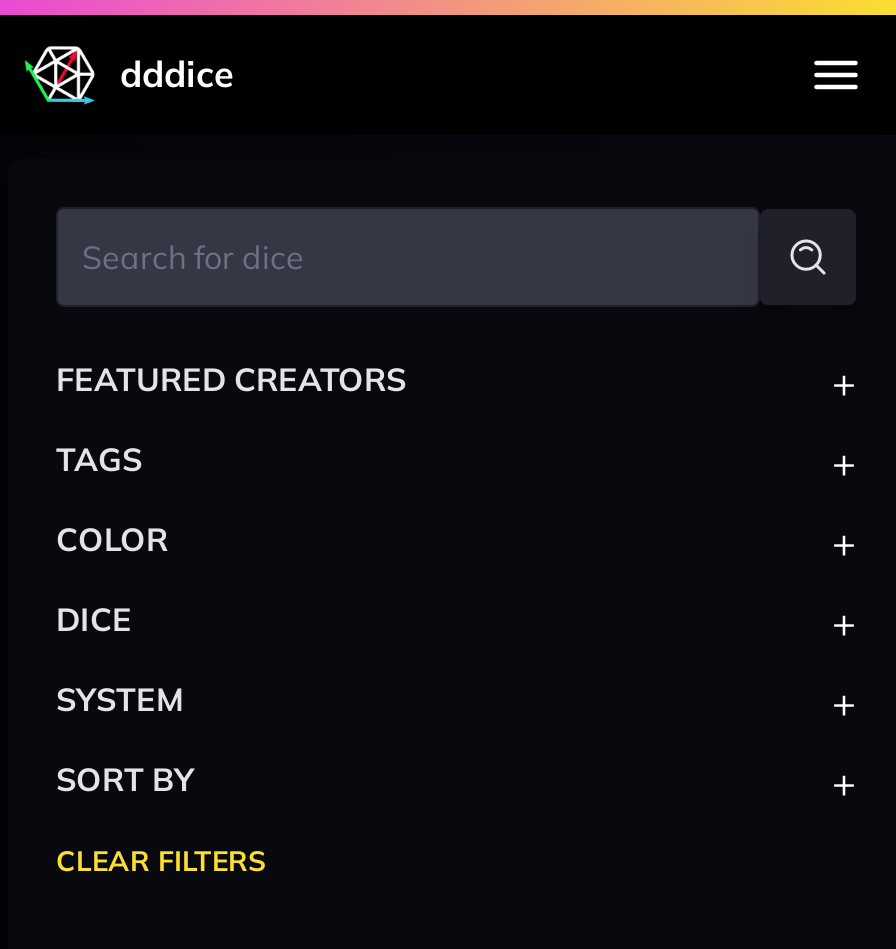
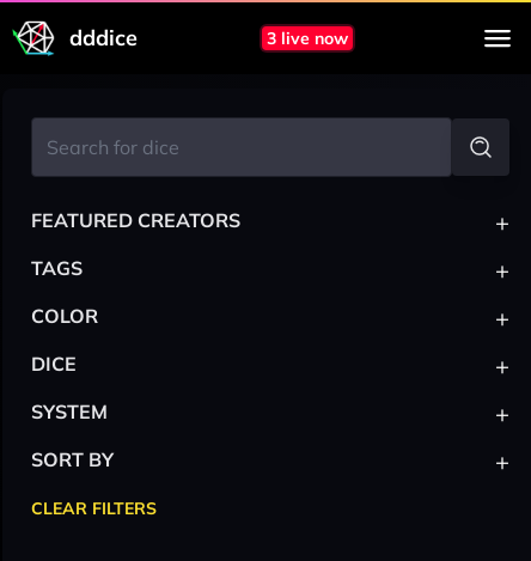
none -> [266,28,347,49] 3 live now

